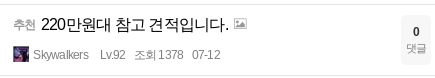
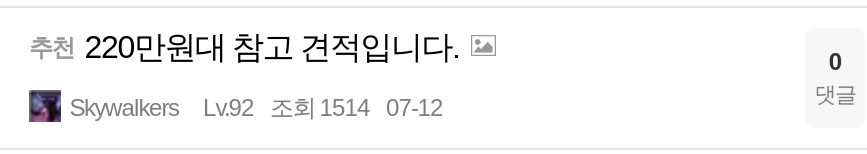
[33,48,220,62] Skywalkers Lv.92 조회 1378 07-12 -> [69,94,443,122] Skywalkers Lv.92 조회 1514 07-12

